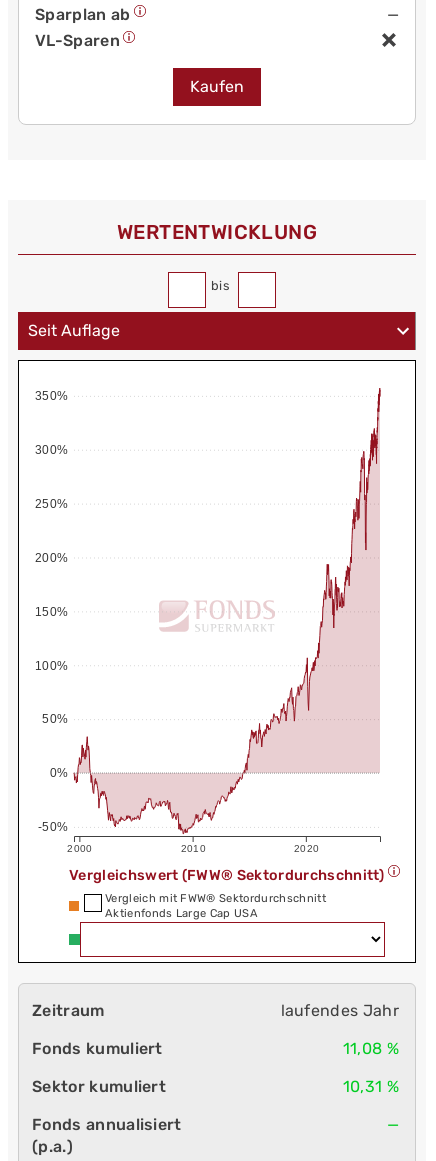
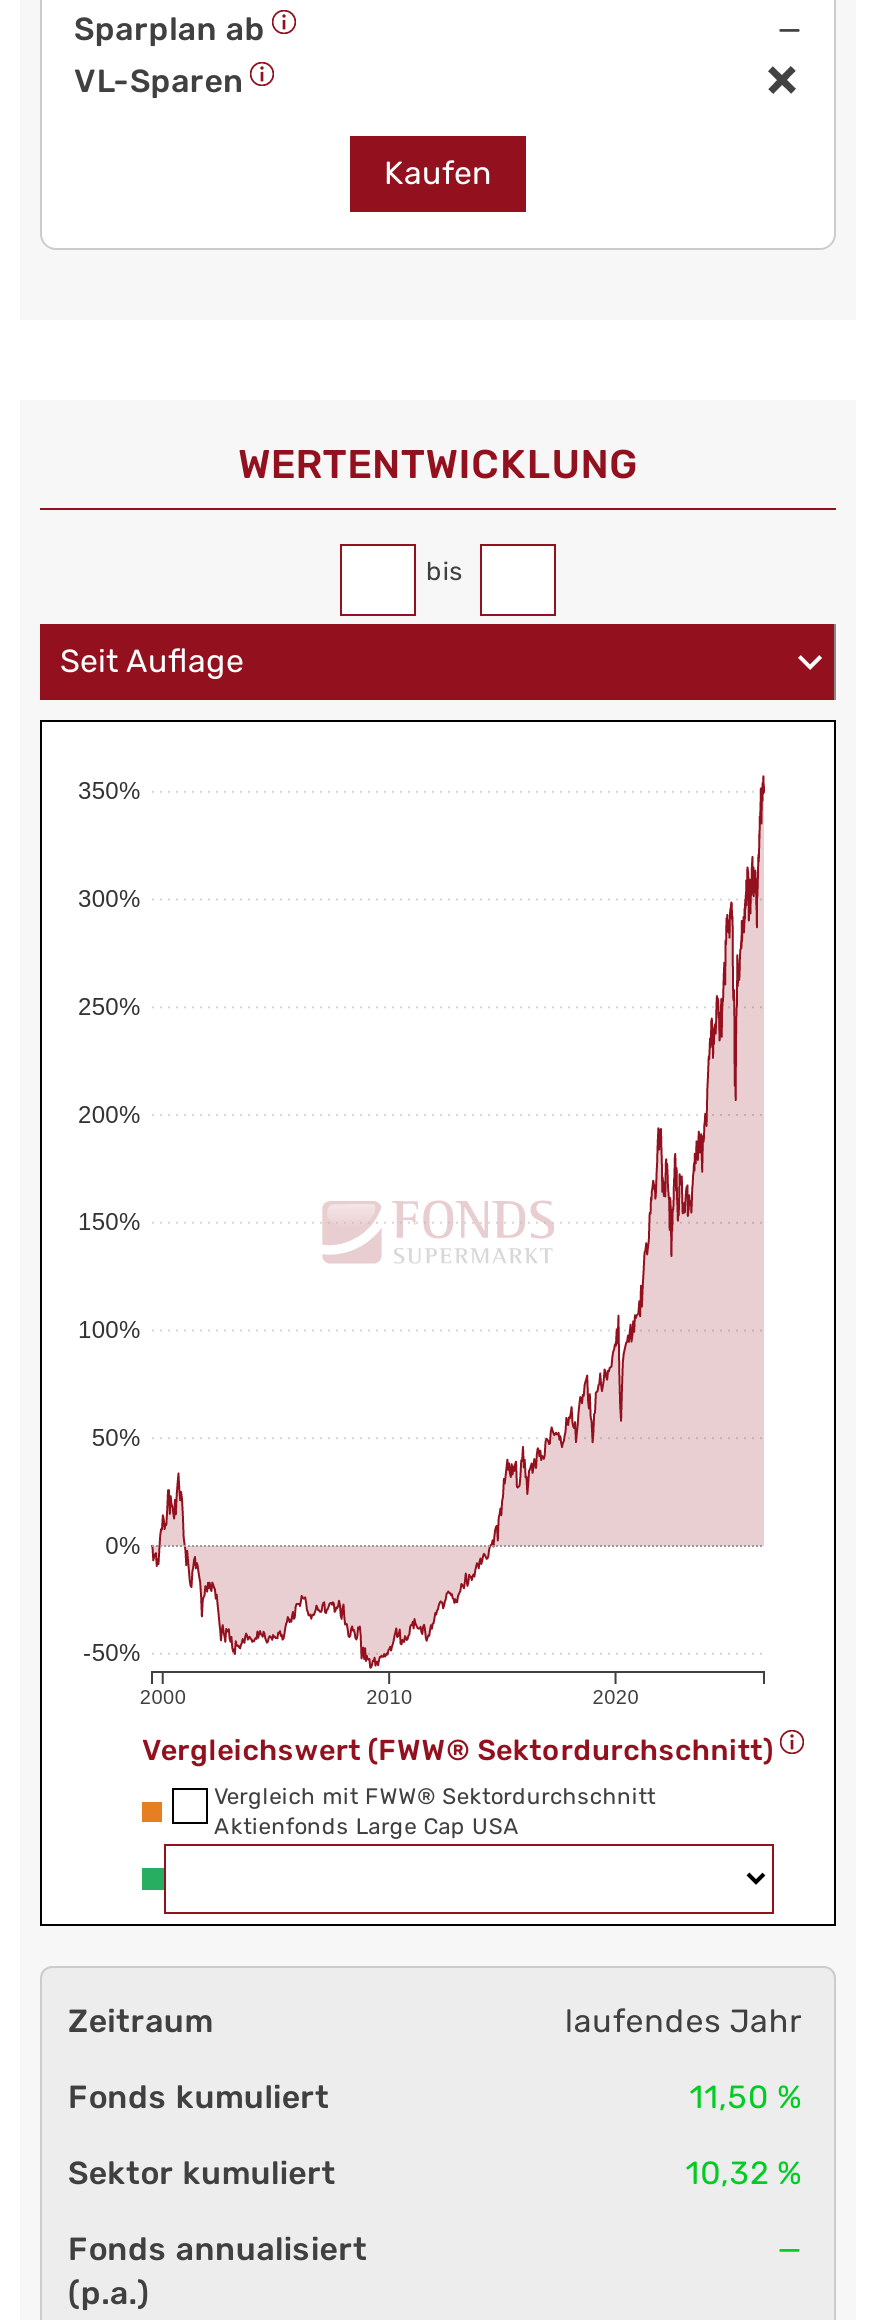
[343,1039,399,1058] 11,08 % -> [690,2077,802,2115] 11,50 %
[343,1077,399,1096] 10,31 % -> [686,2153,802,2191] 10,32 %

